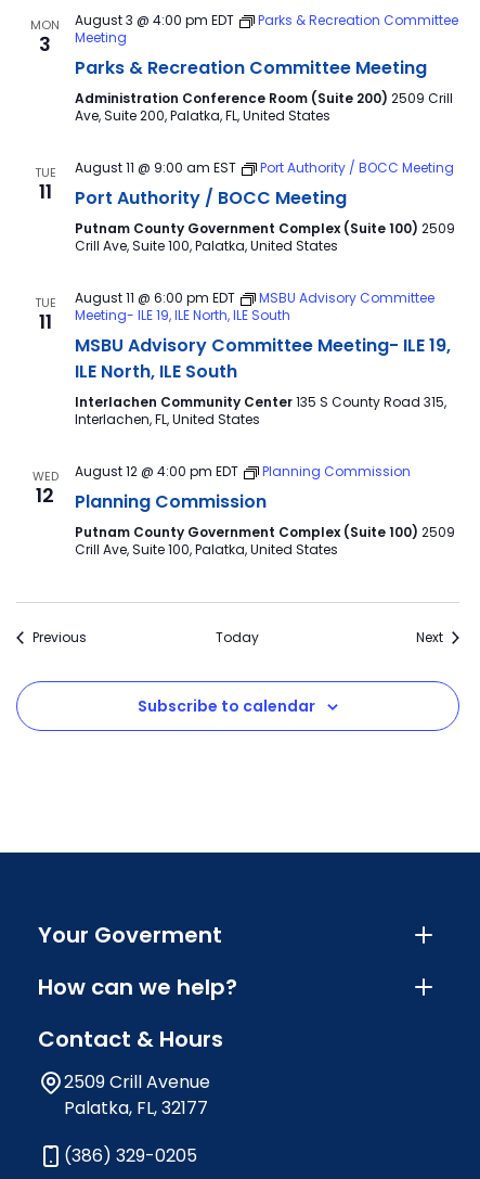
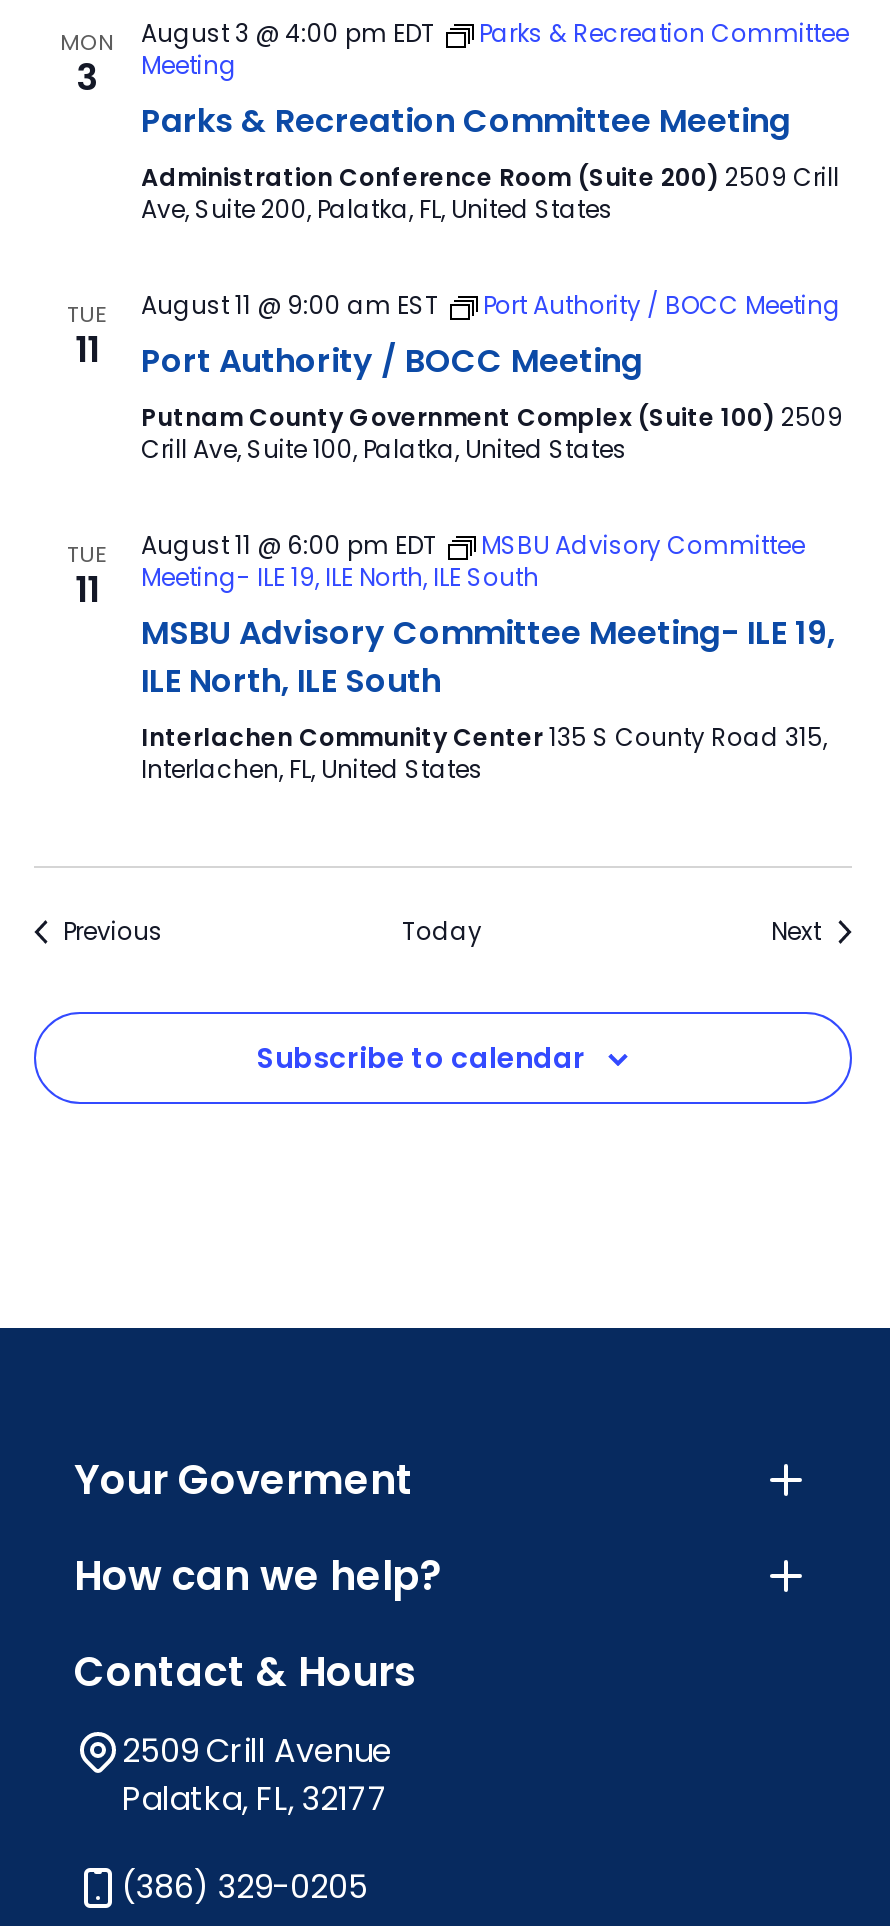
[32,467,58,509] WED | 12 -> none
[74,462,455,559] August 12 @ 4:00 pm EDT | Planning Commission | Planning Commission | Putnam County Government Complex (Suite 100) 2509 | Crill Ave, Suite 100, Palatka, United States -> none

